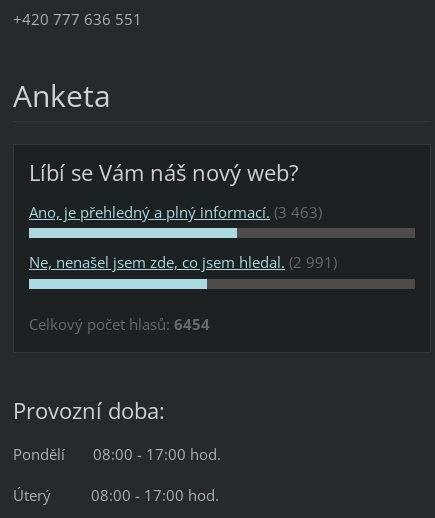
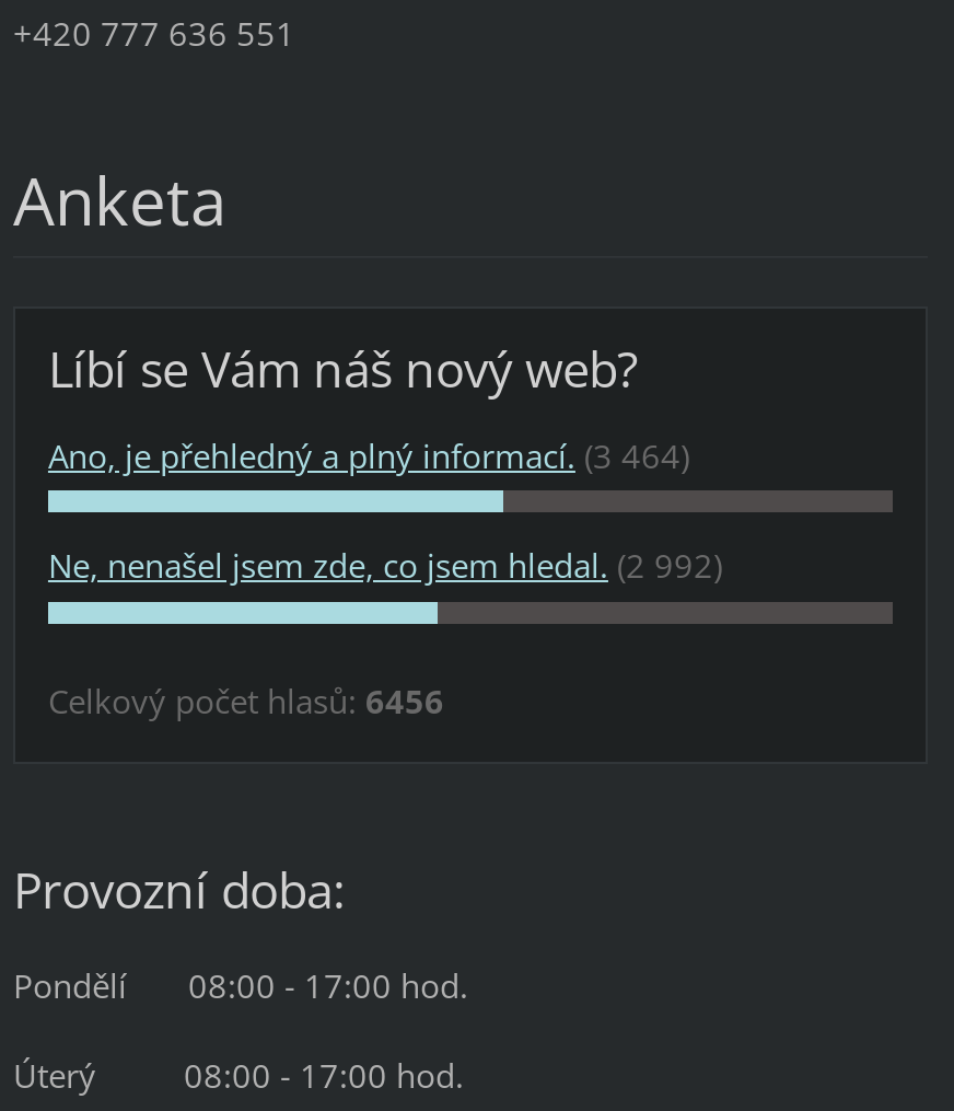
[29,202,322,222] Ano, je přehledný a plný informací. (3 463) -> [48,433,689,477] Ano, je přehledný a plný informací. (3 464)
[29,252,337,272] Ne, nenašel jsem zde, co jsem hledal. (2 991) -> [48,544,722,587] Ne, nenašel jsem zde, co jsem hledal. (2 992)
[29,314,210,334] Celkový počet hlasů: 6454 -> [48,679,444,723] Celkový počet hlasů: 6456

